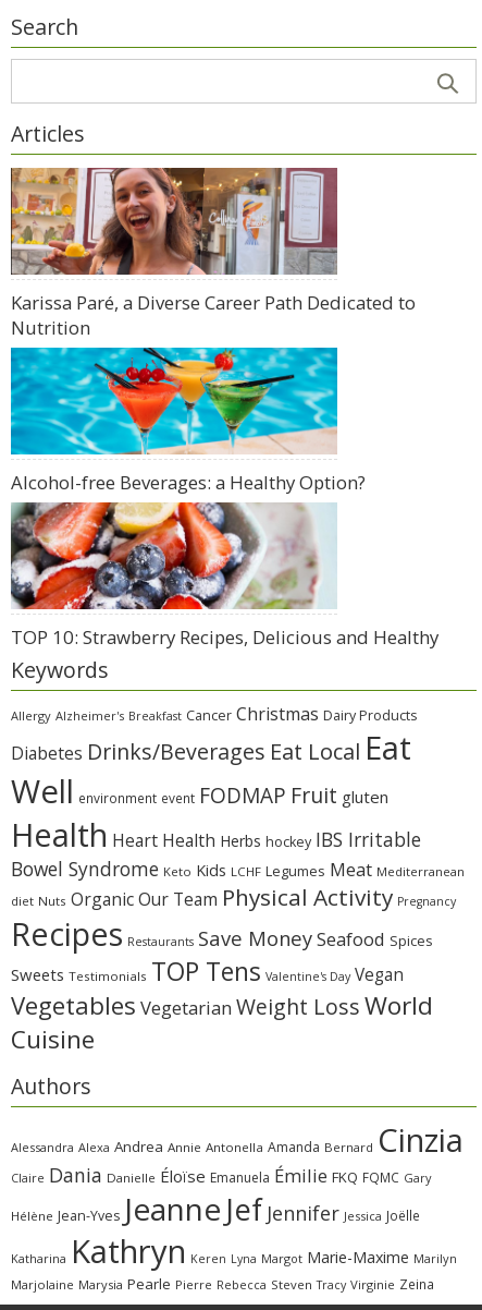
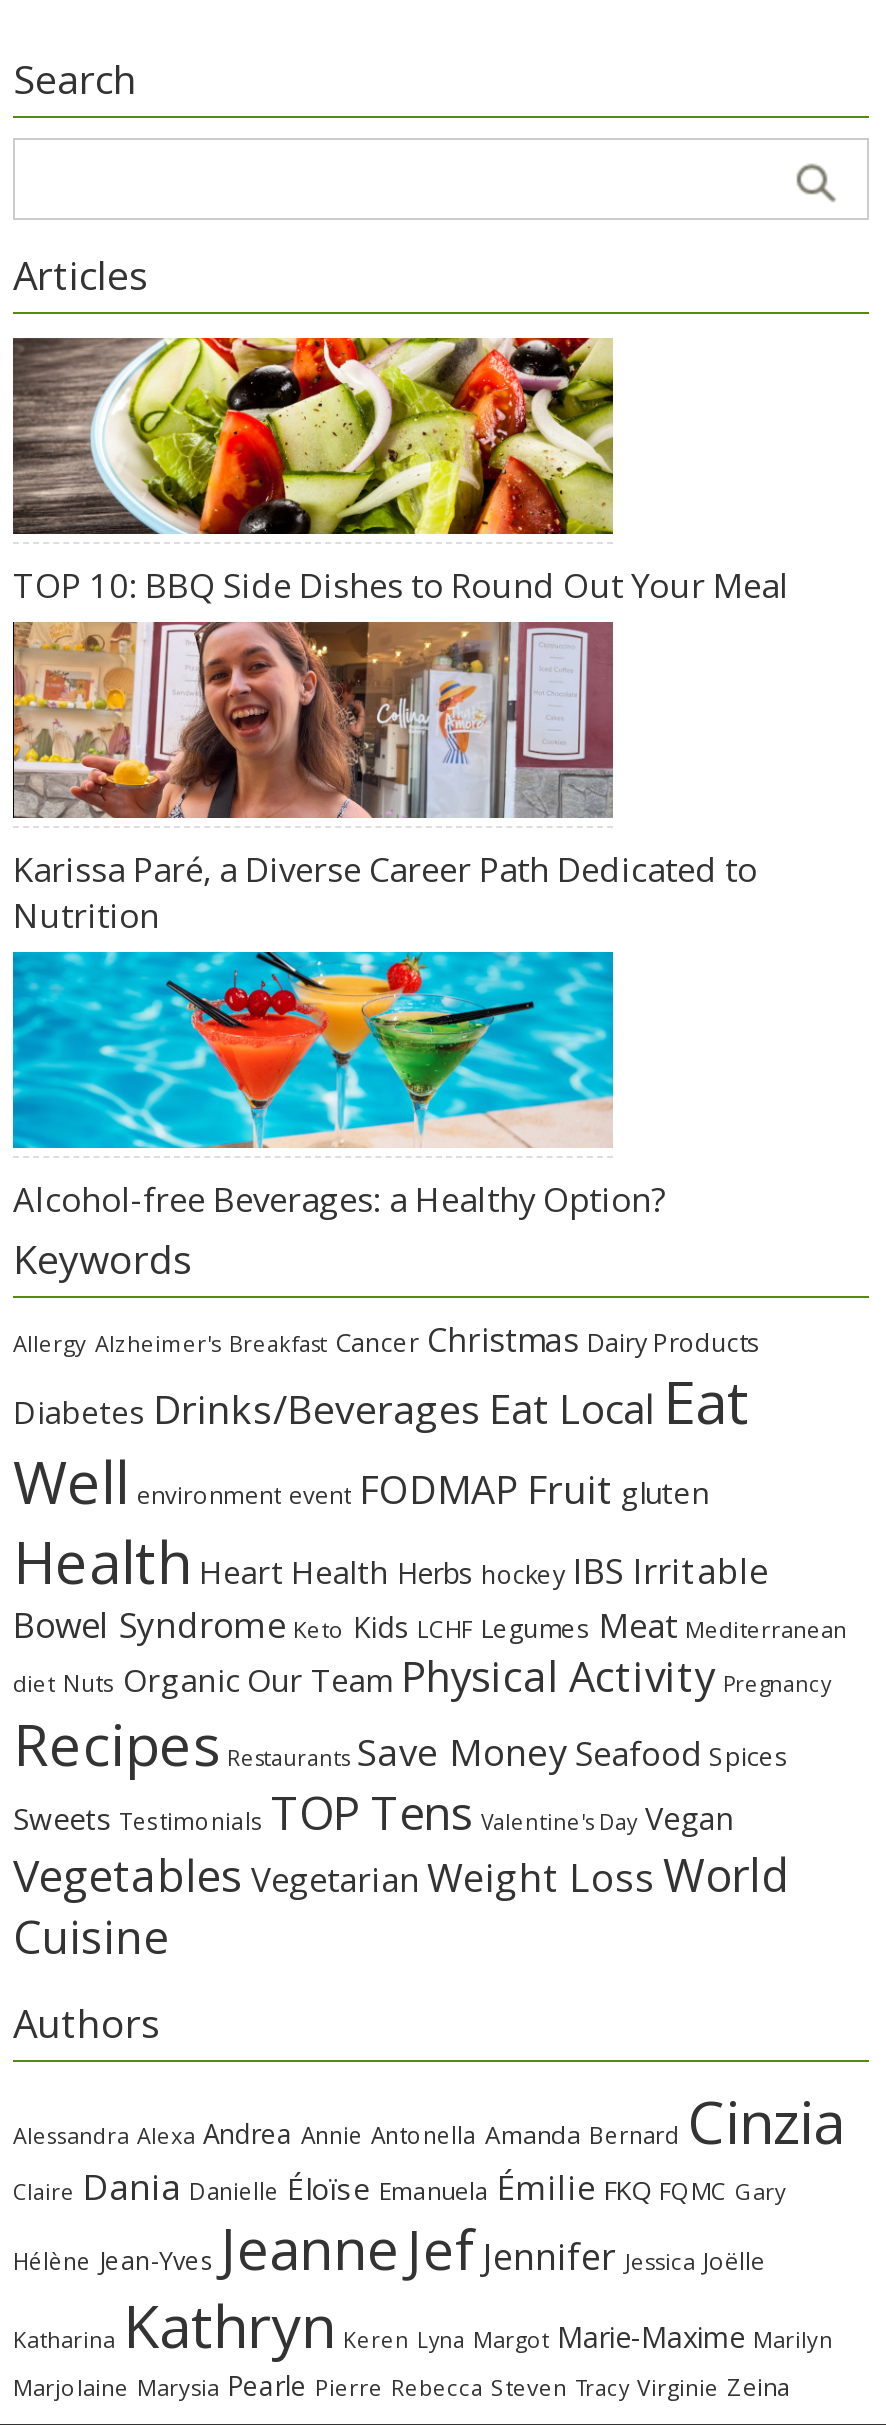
none -> [13,336,789,607] [image] | TOP 10: BBQ Side Dishes to Round Out Your Meal
moved [9,166,416,494] -> [9,618,757,1221]: [image] | Karissa Paré, a Diverse Career Path Dedicated to | Nutrition | Alcohol-free Beverages: a Healthy Option?
[10,501,438,649] [image] | TOP 10: Strawberry Recipes, Delicious and Healthy -> none

